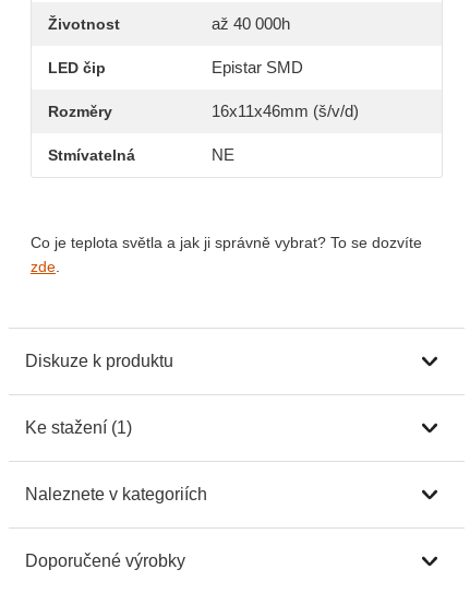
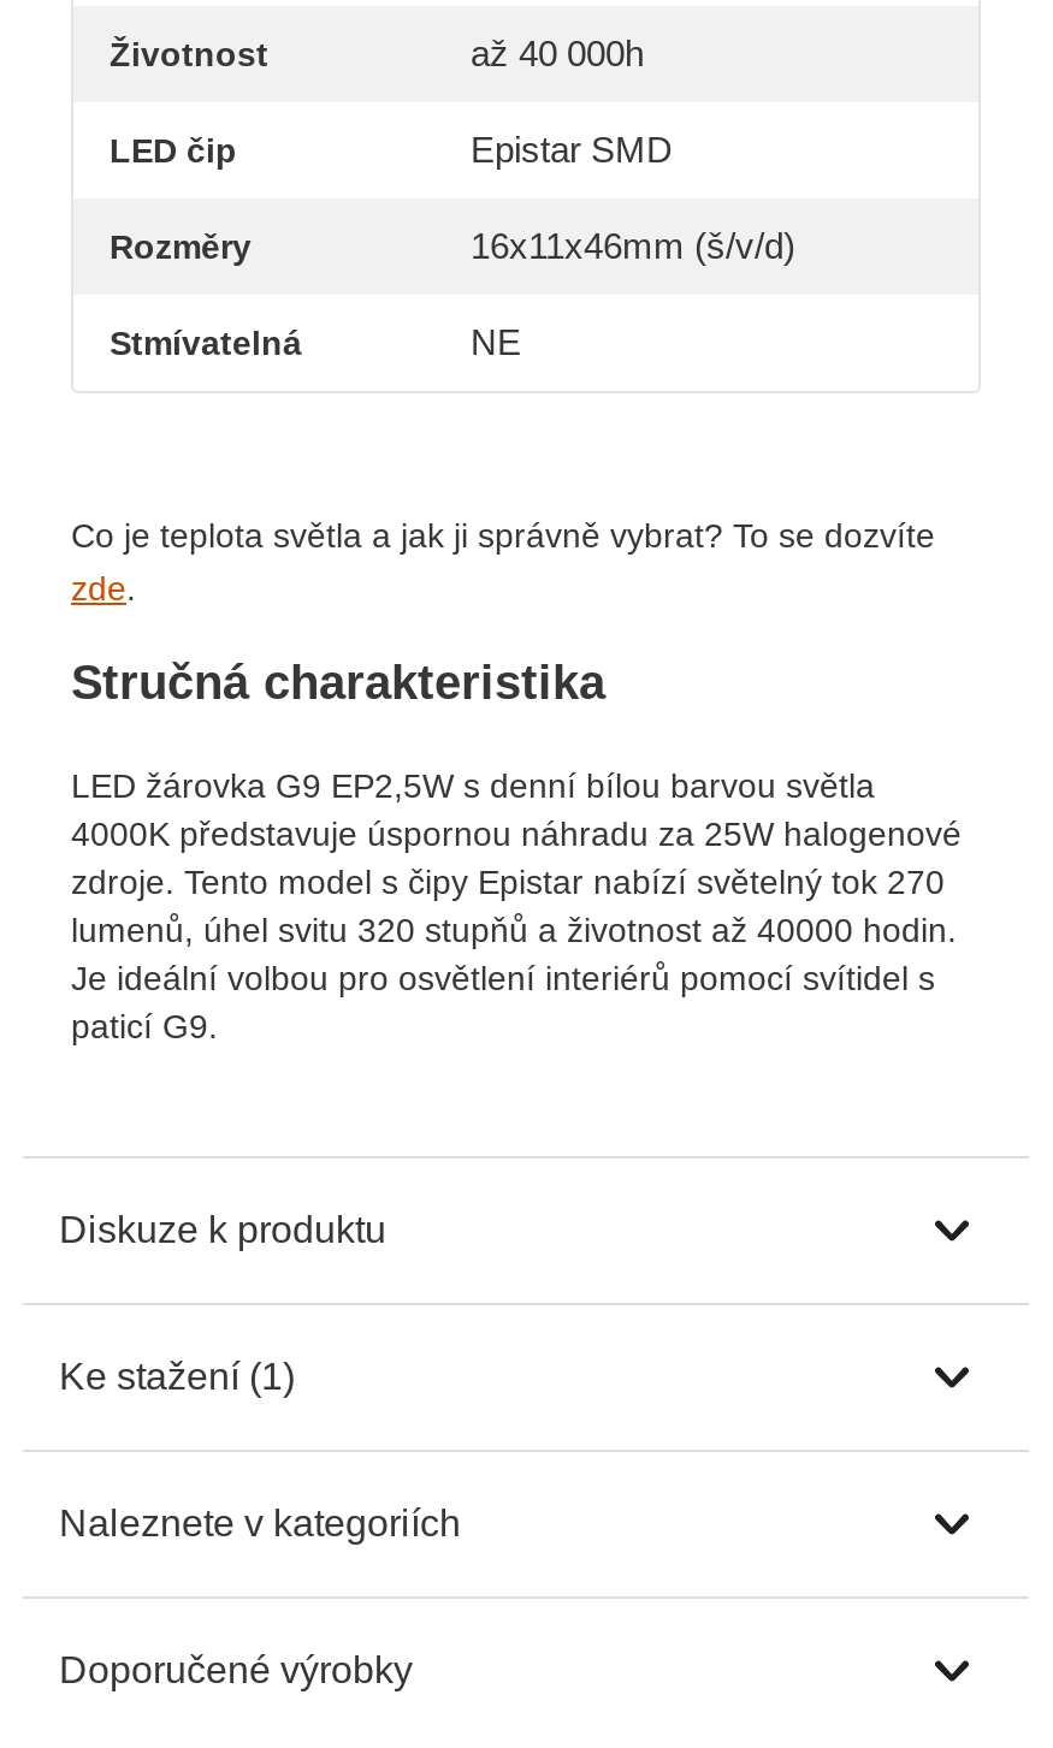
none -> [71,656,962,1046] Stručná charakteristika | LED žárovka G9 EP2,5W s denní bílou barvou světla | 4000K představuje úspornou náhradu za 25W halogenové | zdroje. Tento model s čipy Epistar nabízí světelný tok 270 | lumenů, úhel svitu 320 stupňů a životnost až 40000 hodin. | Je ideální volbou pro osvětlení interiérů pomocí svítidel s | paticí G9.

